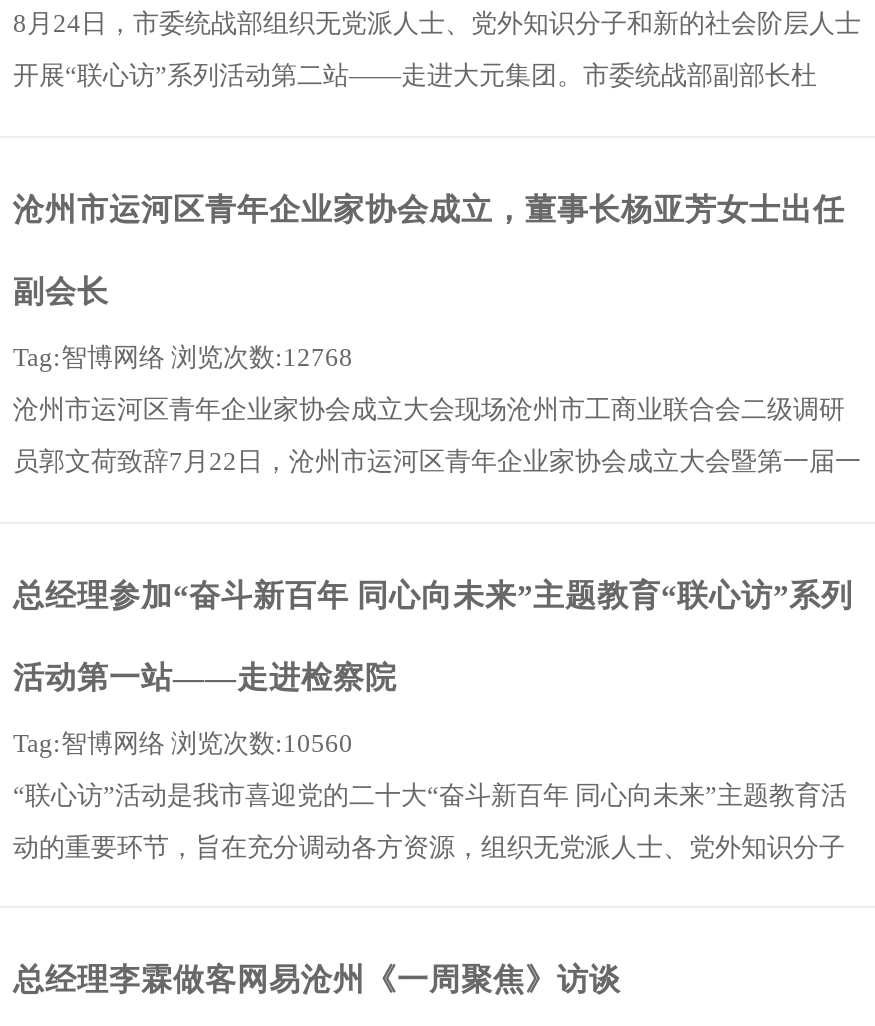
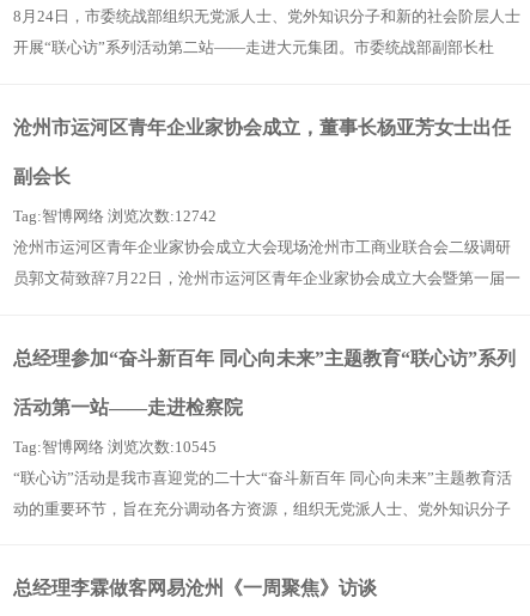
[13,342,353,372] Tag:智博网络 浏览次数:12768 -> [13,207,216,225] Tag:智博网络 浏览次数:12742
[13,727,353,757] Tag:智博网络 浏览次数:10560 -> [13,437,216,455] Tag:智博网络 浏览次数:10545

